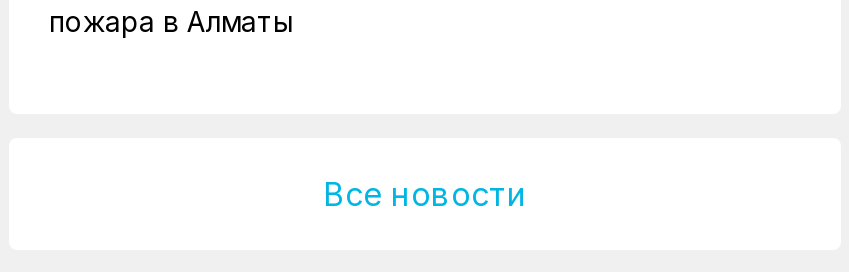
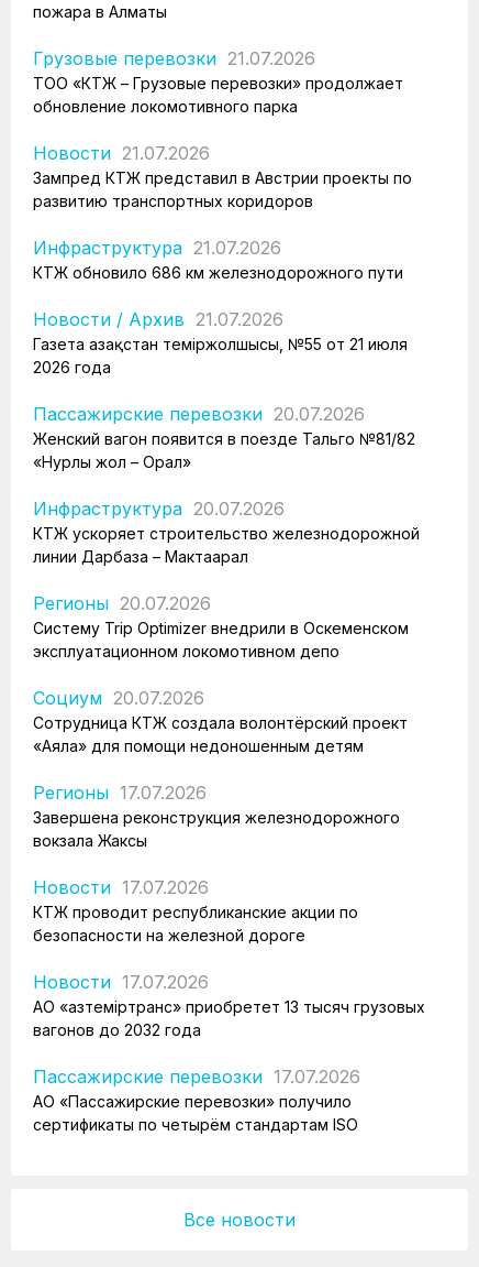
none -> [33,47,425,1134] Грузовые перевозки 21.07.2026 | ТОО «КТЖ – Грузовые перевозки» продолжает | обновление локомотивного парка | Новости 21.07.2026 | Зампред КТЖ представил в Австрии проекты по | развитию транспортных коридоров | Инфраструктура 21.07.2026 | КТЖ обновило 686 км железнодорожного пути | Новости / Архив 21.07.2026 | Газета Қазақстан теміржолшысы, №55 от 21 июля | 2026 года | Пассажирские перевозки 20.07.2026 | Женский вагон появится в поезде Тальго №81/82 | «Нурлы жол – Орал» | Инфраструктура 20.07.2026 | КТЖ ускоряет строительство железнодорожной | линии Дарбаза – Мактаарал | Регионы 20.07.2026 | Систему Trip Optimizer внедрили в Оскеменском | эксплуатационном локомотивном депо | Социум 20.07.2026 | Сотрудница КТЖ создала волонтёрский проект | «Аяла» для помощи недоношенным детям | Регионы 17.07.2026 | Завершена реконструкция железнодорожного | вокзала Жаксы | Новости 17.07.2026 | КТЖ проводит республиканские акции по | безопасности на железной дороге | Новости 17.07.2026 | АО «Қазтеміртранс» приобретет 13 тысяч грузовых | вагонов до 2032 года | Пассажирские перевозки 17.07.2026 | АО «Пассажирские перевозки» получило | сертификаты по четырём стандартам ISO

